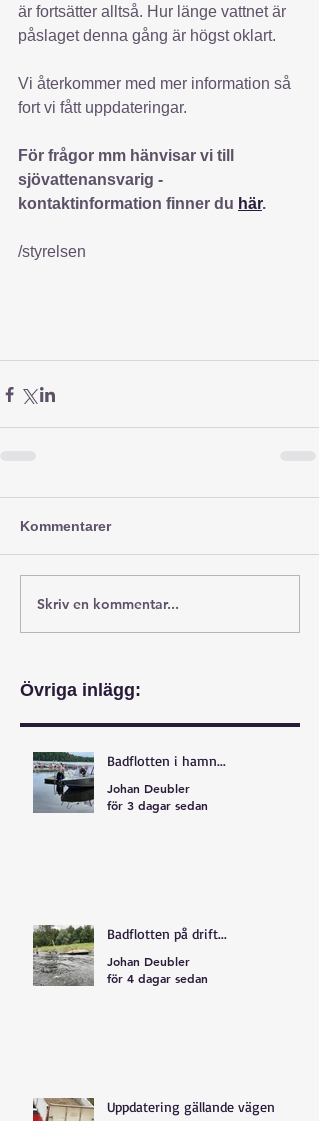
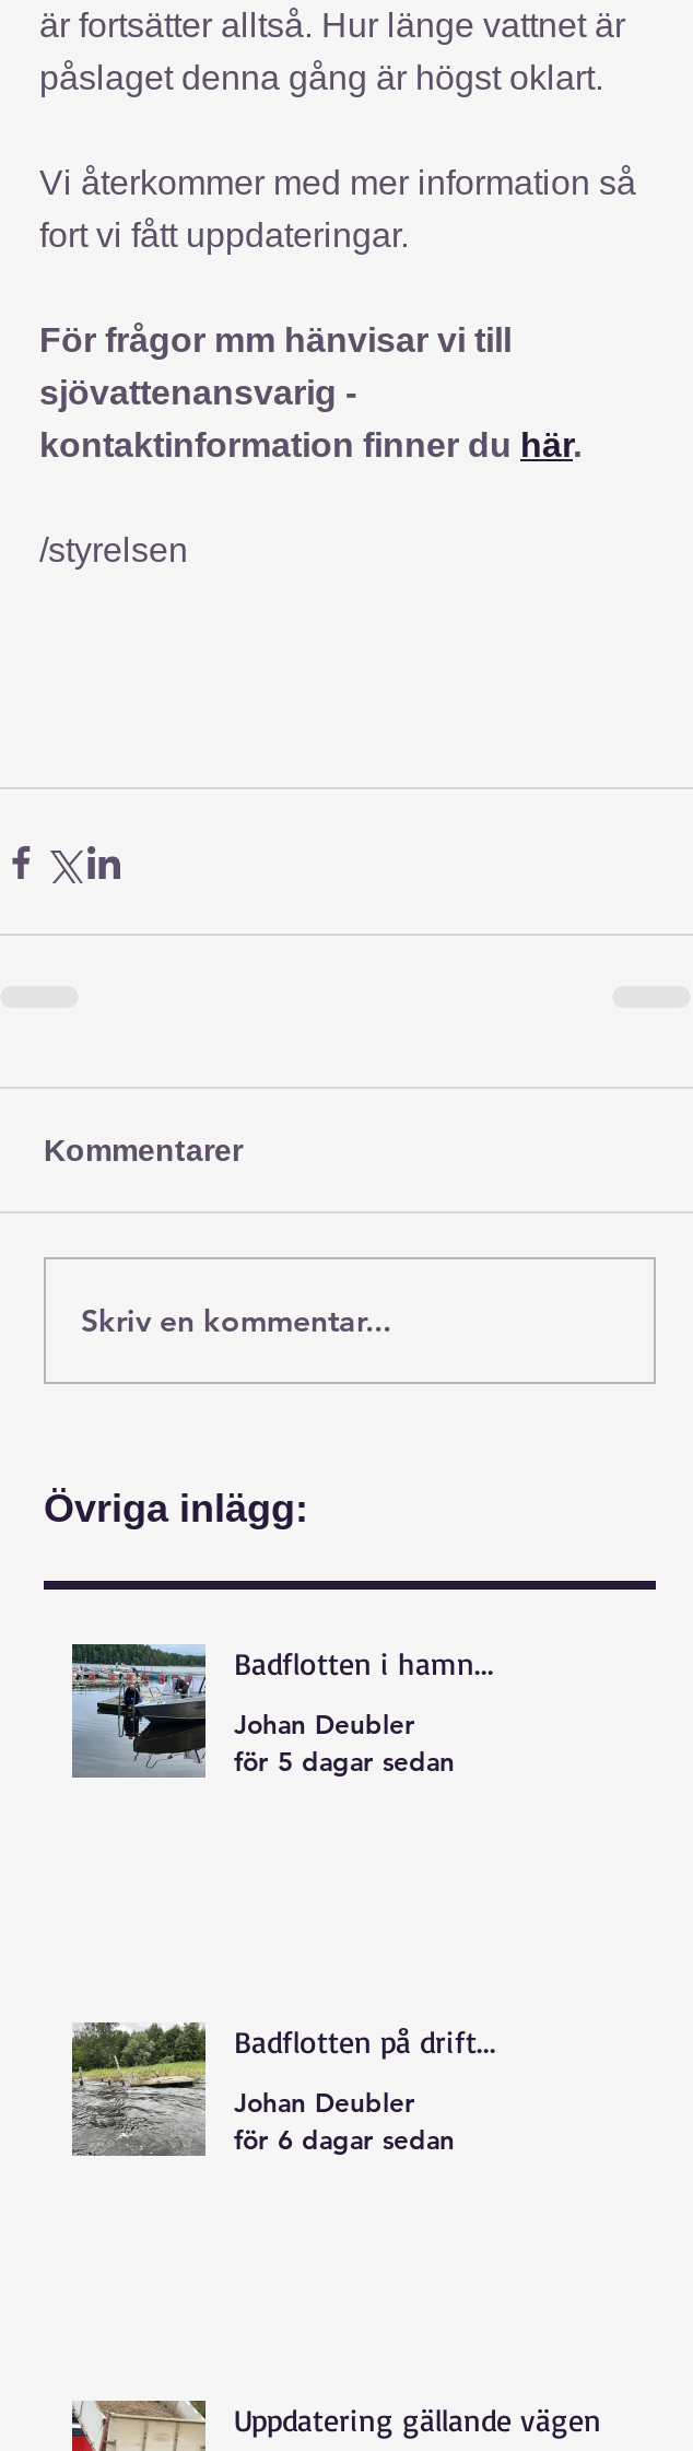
[107,797,208,813] för 3 dagar sedan -> [234,1743,455,1778] för 5 dagar sedan
[107,970,208,986] för 4 dagar sedan -> [234,2122,455,2157] för 6 dagar sedan

